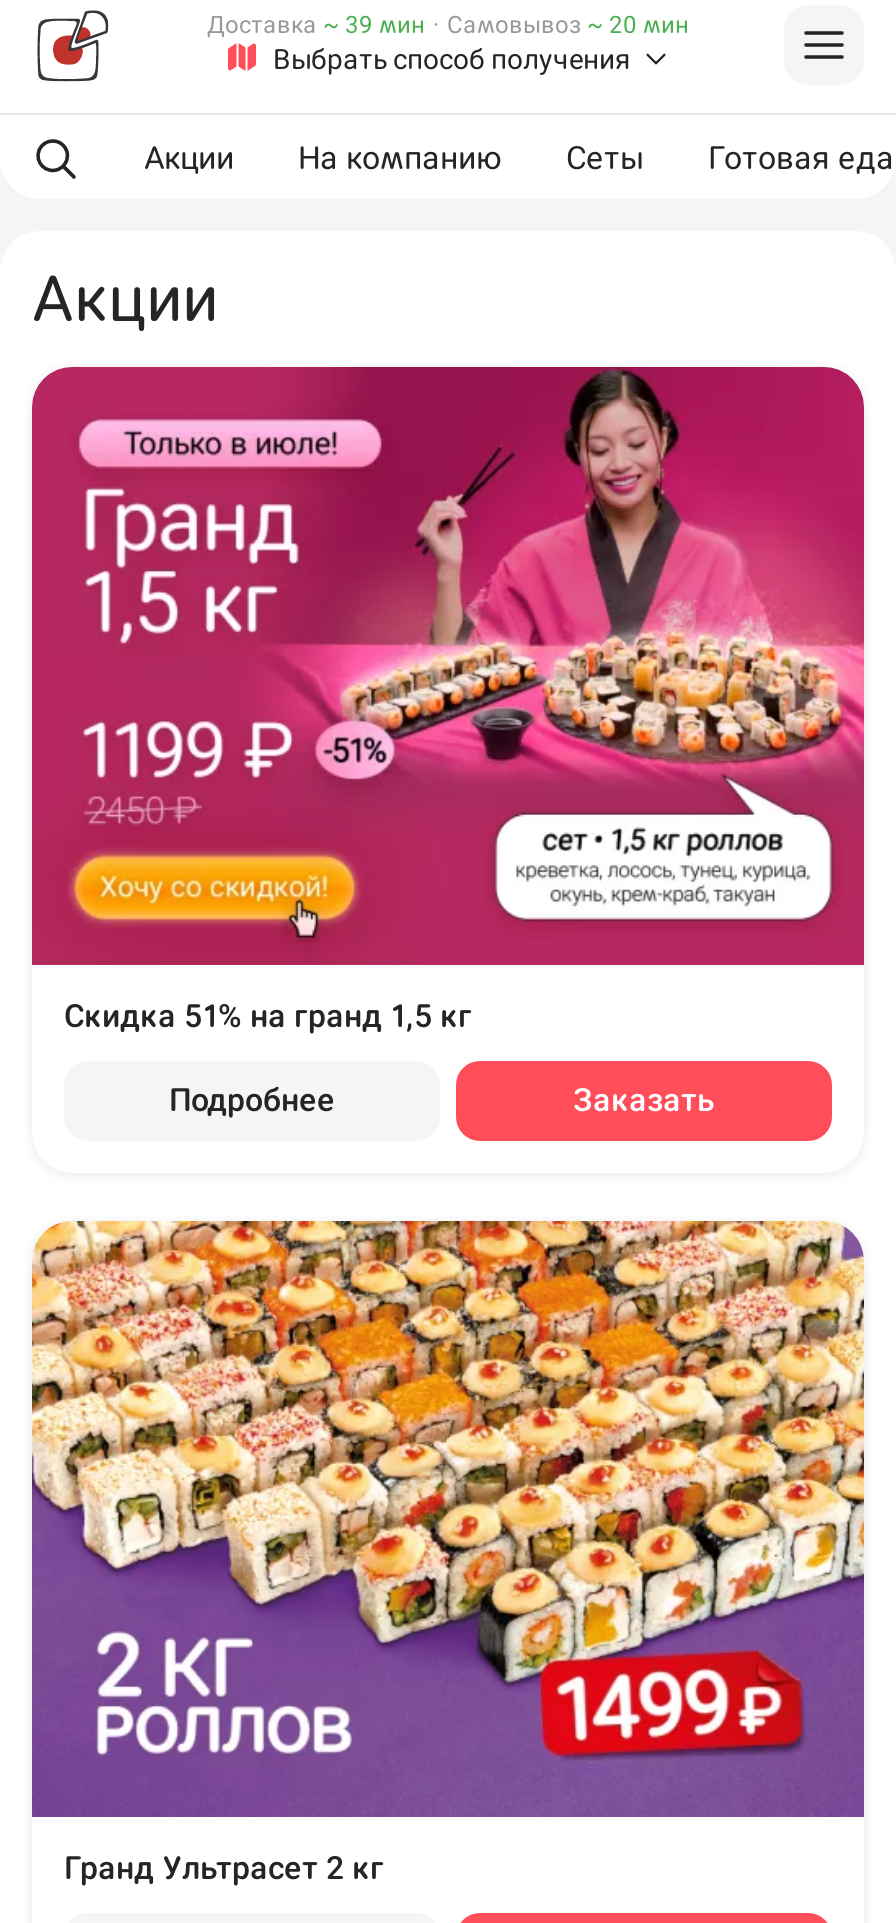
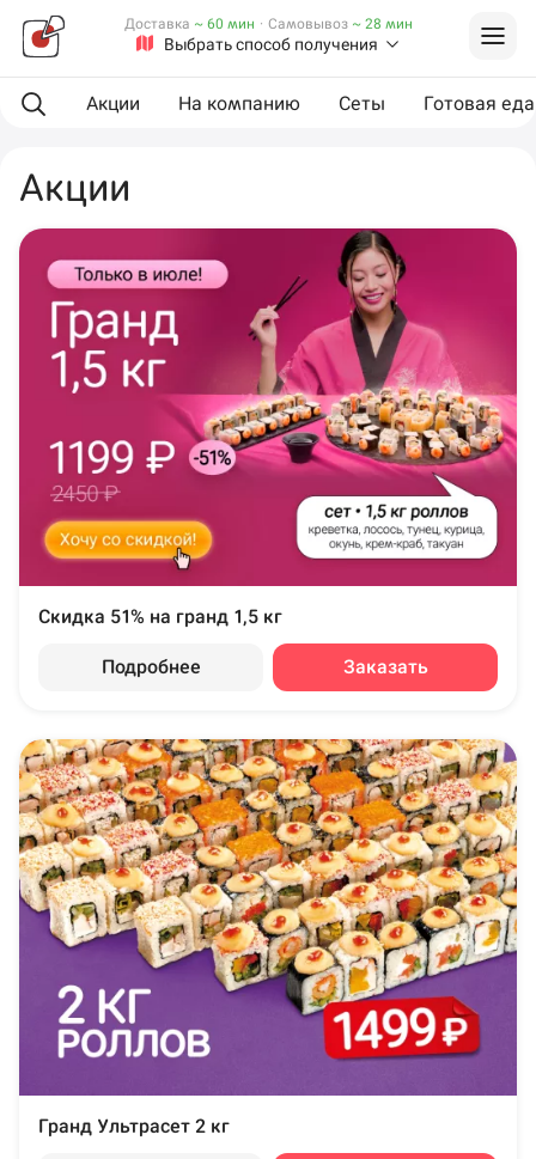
[207,11,689,39] Доставка ~ 39 мин · Самовывоз ~ 20 мин -> [124,16,412,32] Доставка ~ 60 мин · Самовывоз ~ 28 мин

